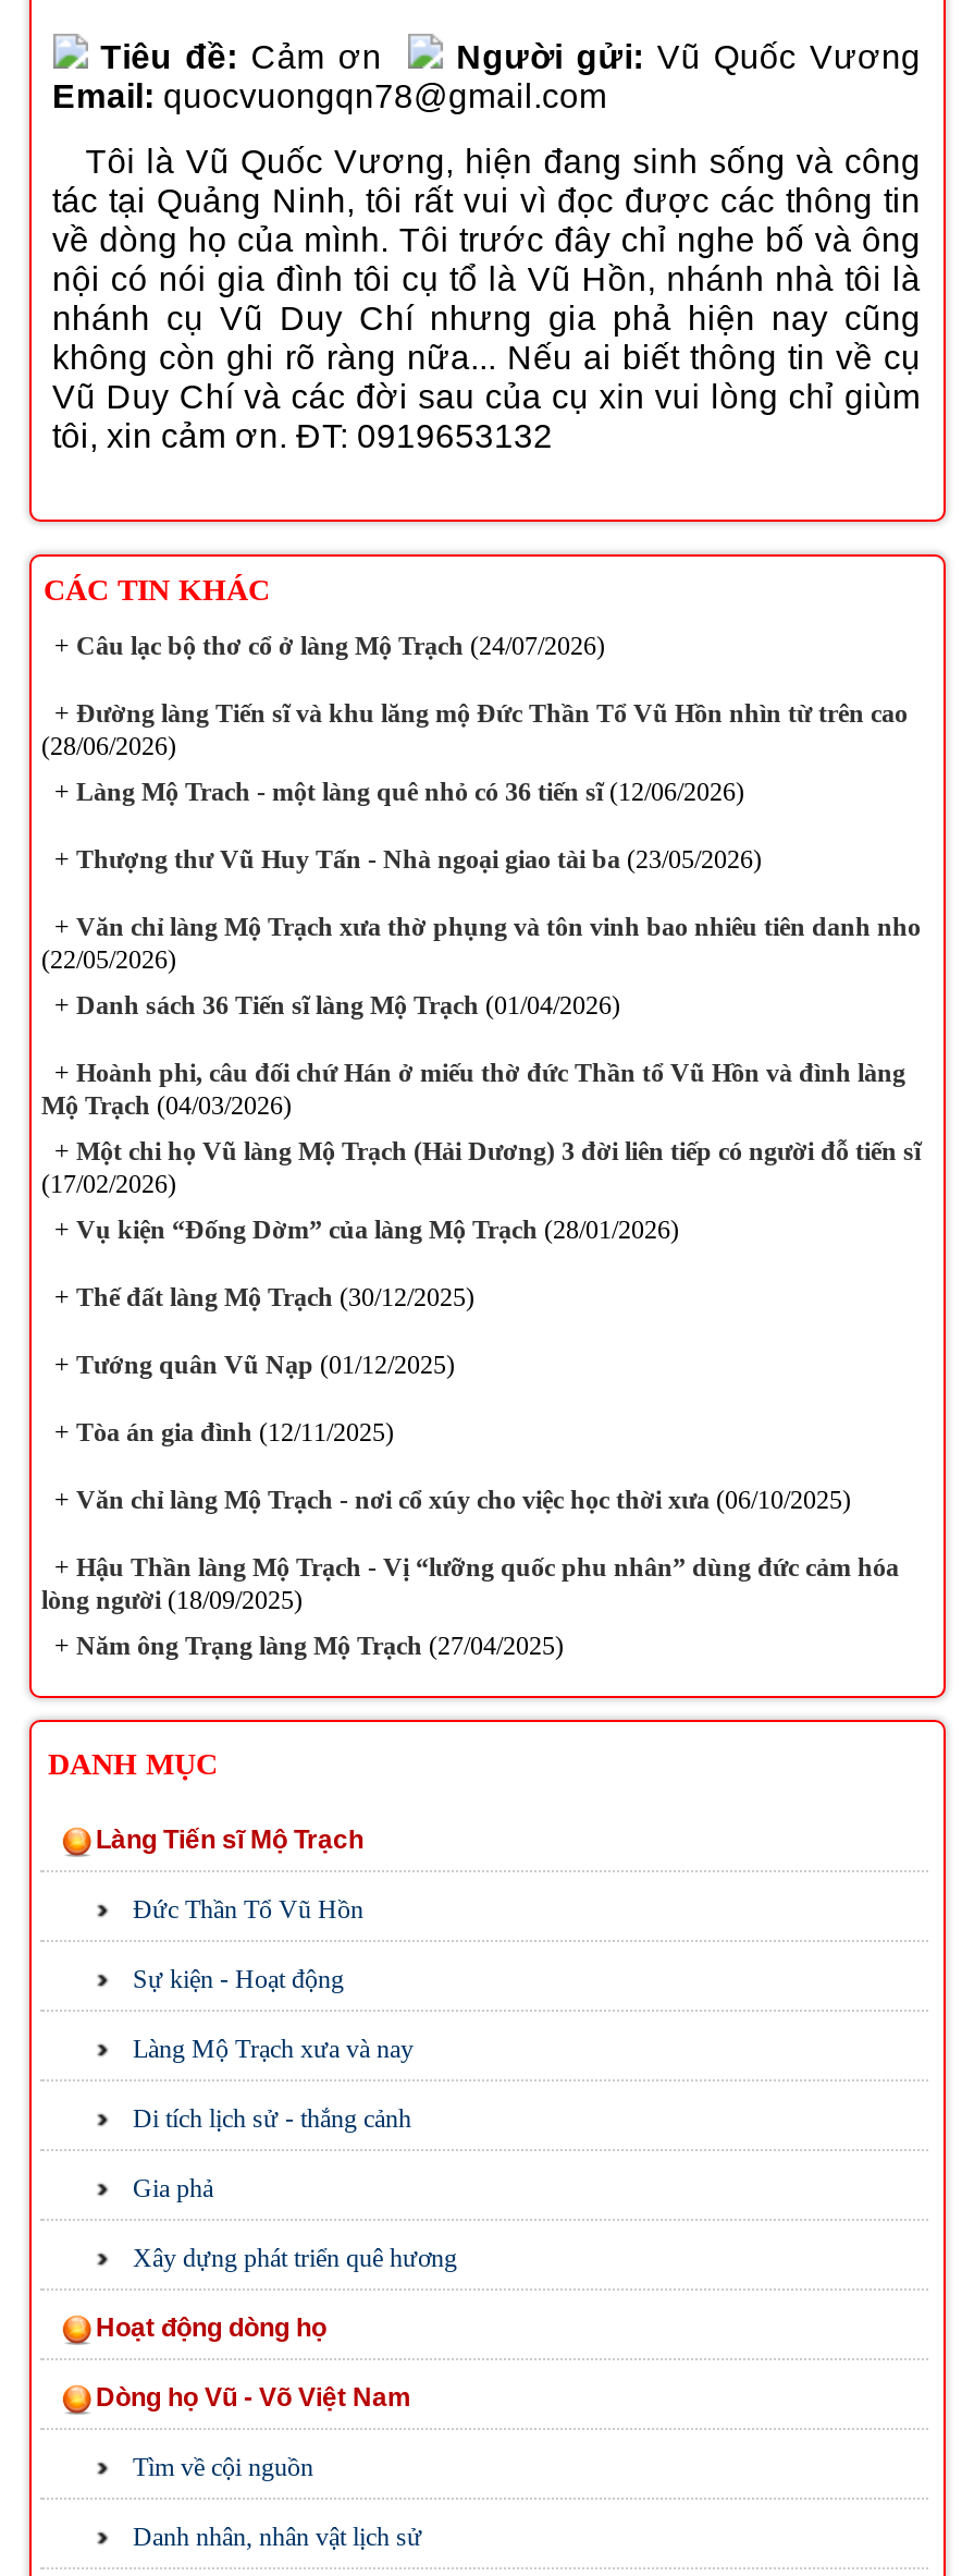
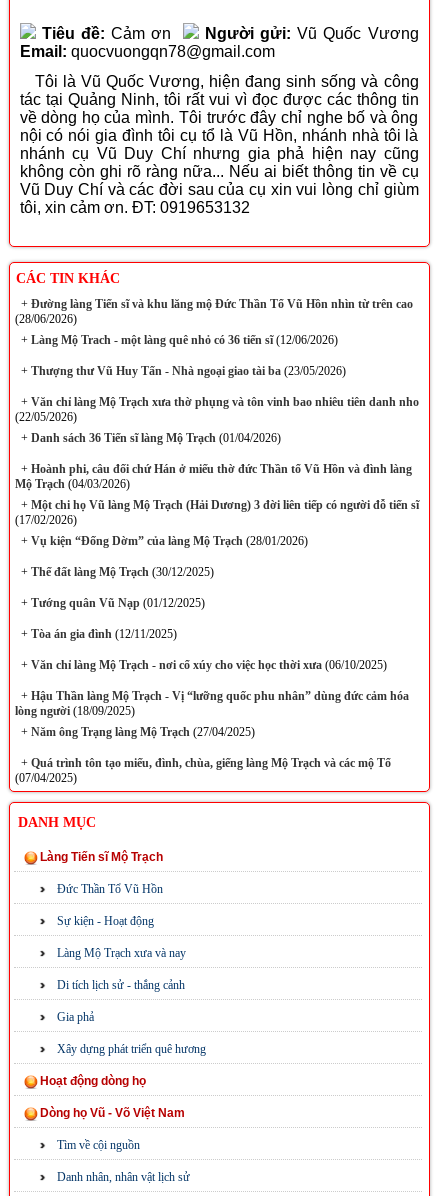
[41,631,605,661] + Câu lạc bộ thơ cổ ở làng Mộ Trạch (24/07/2026) -> none
moved [41,698,921,1661] -> [14,297,418,739]: + Đường làng Tiến sĩ và khu lăng mộ Đức Thần Tổ Vũ Hồn nhìn từ trên cao | (28/06/2026) | + Làng Mộ Trach - một làng quê nhỏ có 36 tiến sĩ (12/06/2026) | ... | lòng người (18/09/2025) | + Năm ông Trạng làng Mộ Trạch (27/04/2025)
none -> [14,756,390,785] + Quá trình tôn tạo miếu, đình, chùa, giếng làng Mộ Trạch và các mộ Tổ | (07/04/2025)

